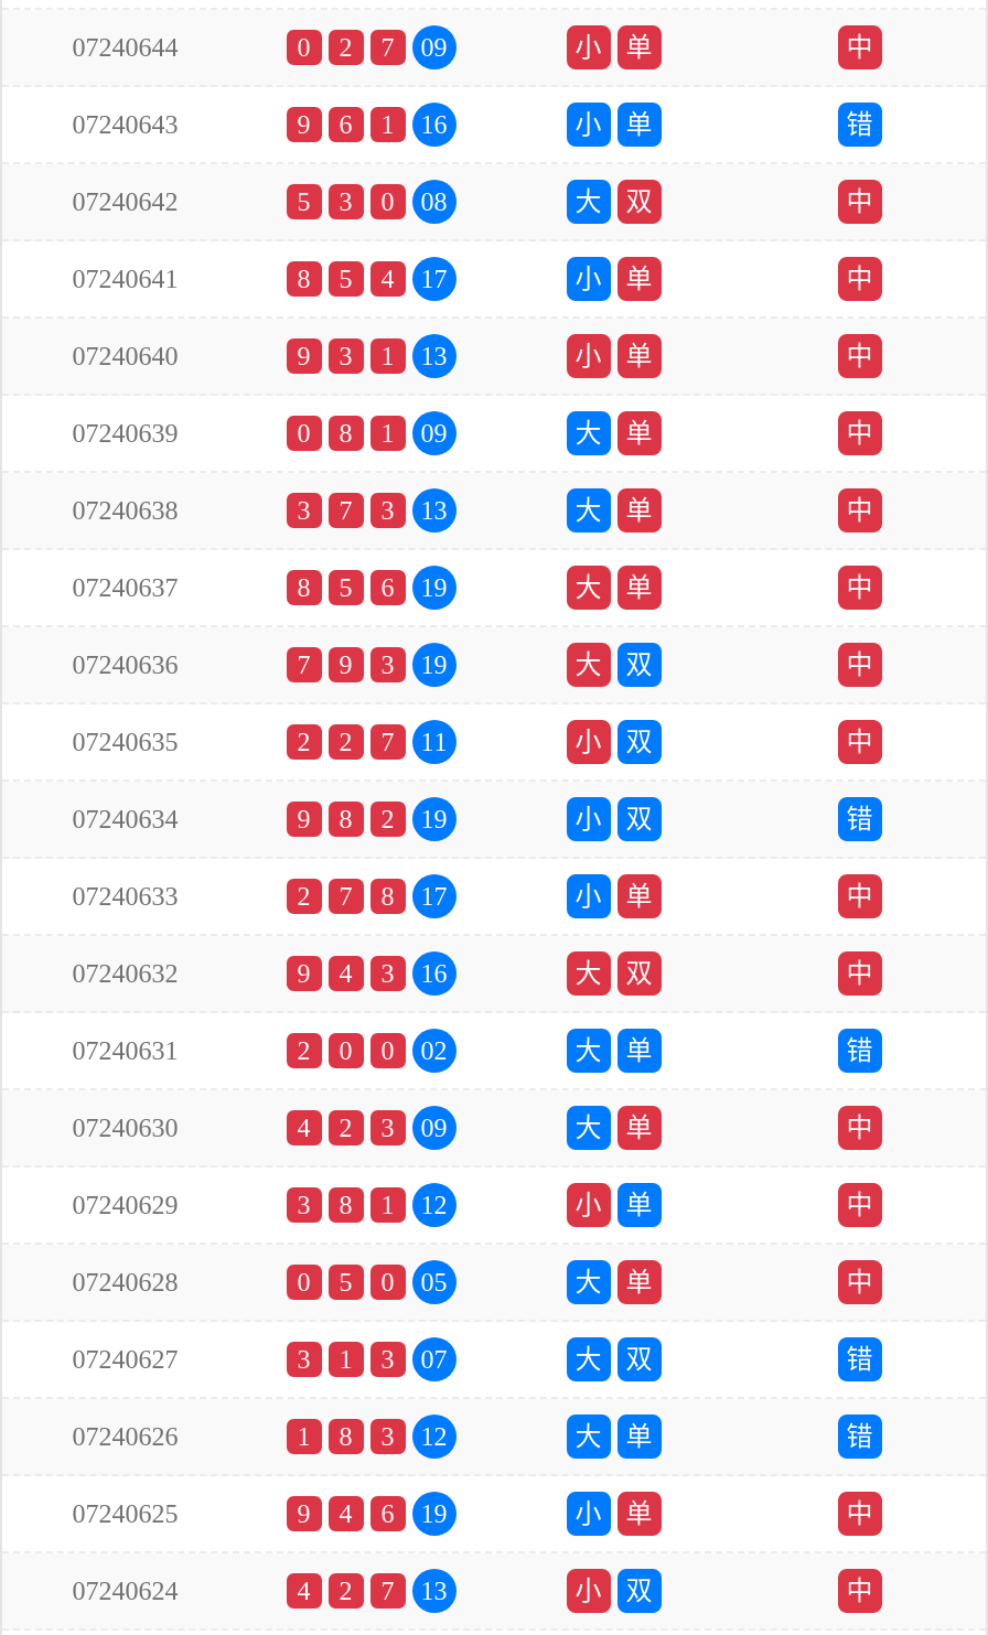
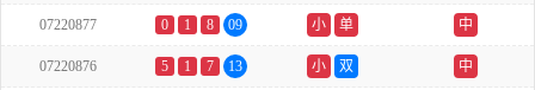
[72,32,178,63] 07240644 -> [39,17,96,33] 07220877
[339,32,352,63] 2 -> [184,17,191,33] 1
[381,32,394,63] 7 -> [206,17,214,33] 8
[72,109,873,217] 07240643 | 9 | 6 | 1 | 16 | 小 | 单 | 错 | 07240642 -> [39,58,96,75] 07220876
[72,186,873,372] 3 | 0 | 08 | 大 | 双 | 中 | 07240641 | 8 | 5 | 4 | 17 | 小 | 单 | 中 | 07240640 | 9 | 3 -> none
[72,341,873,1606] 13 | 小 | 单 | 中 | 07240639 | 0 | 8 | 1 | 09 | 大 | 单 | 中 | 07240638 | 3 | 7 | 3 | 13 | 大 | 单 | 中 | 07240637 | 8 | 5 | 6 | 19 | 大 | 单 | 中 | 07240636 | 7 | 9 | 3 | 19 | 大 | 双 | 中 | 07240635 | 2 | 2 | 7 | 11 | 小 | 双 | 中 | 07240634 | 9 | 8 | 2 | 19 | 小 | 双 | 错 | 07240633 | 2 | 7 | 8 | 17 | 小 | 单 | 中 | 07240632 | 9 | 4 | 3 | 16 | 大 | 双 | 中 | 07240631 | 2 | 0 | 0 | 02 | 大 | 单 | 错 | 07240630 | 4 | 2 | 3 | 09 | 大 | 单 | 中 | 07240629 | 3 | 8 | 1 | 12 | 小 | 单 | 中 | 07240628 | 0 | 5 | 0 | 05 | 大 | 单 | 中 | 07240627 | 3 | 1 | 3 | 07 | 大 | 双 | 错 | 07240626 | 1 | 8 | 3 | 12 | 大 | 单 | 错 | 07240625 | 9 | 4 | 6 | 19 | 小 | 单 | 中 | 07240624 | 4 | 2 -> none

